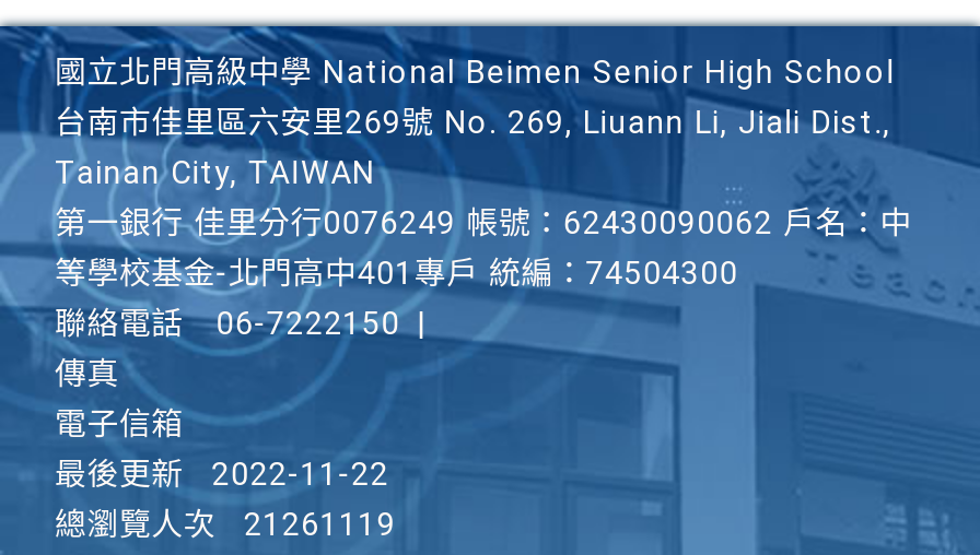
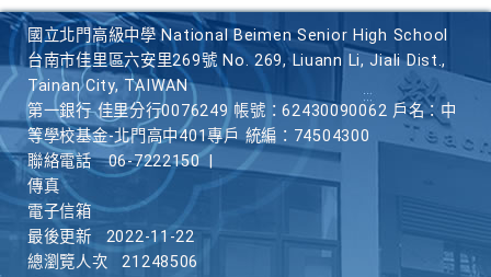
[55,507,396,544] 總瀏覽人次 21261119 -> [27,253,198,272] 總瀏覽人次 21248506

